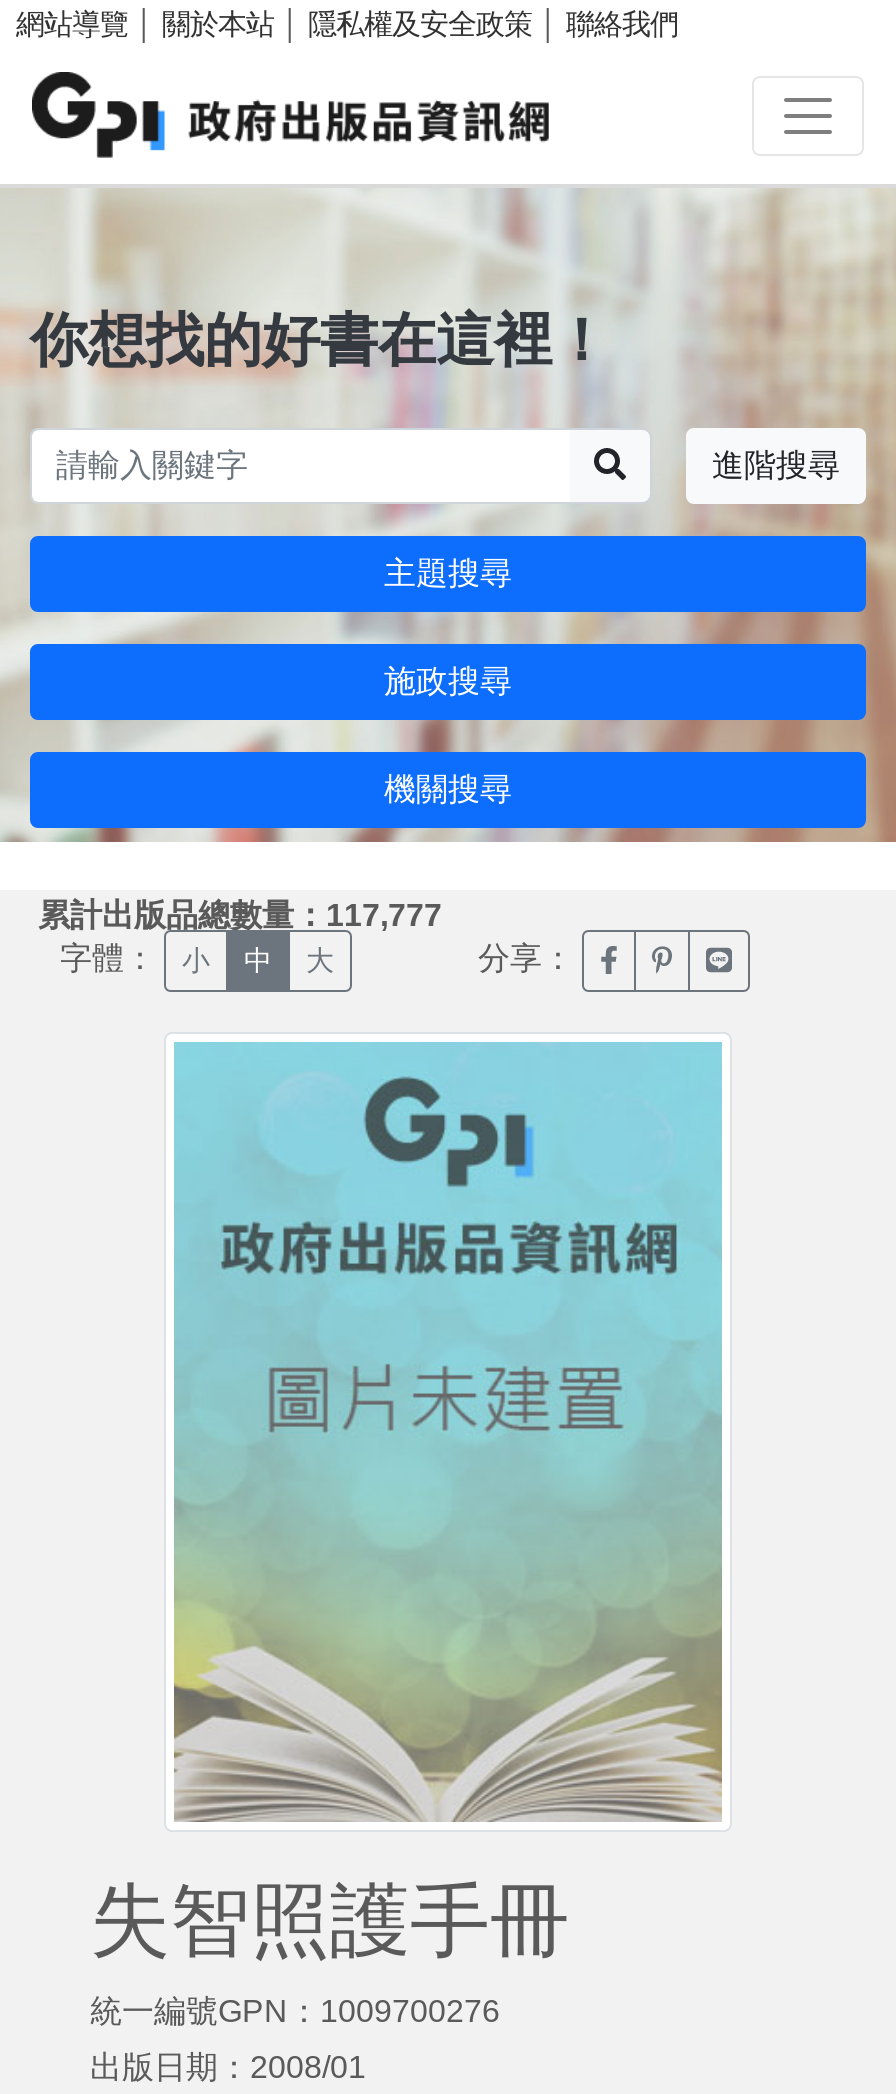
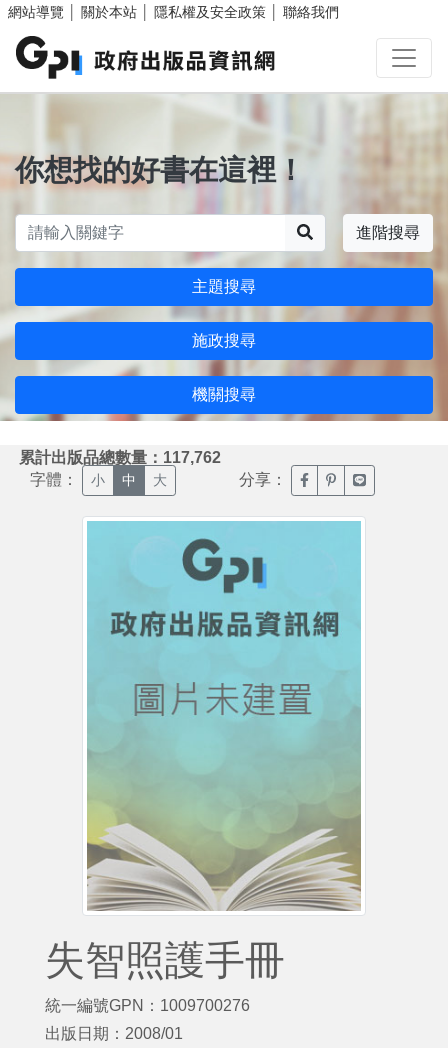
[38,897,442,931] 累計出版品總數量：117,777 -> [19,449,221,466] 累計出版品總數量：117,762

